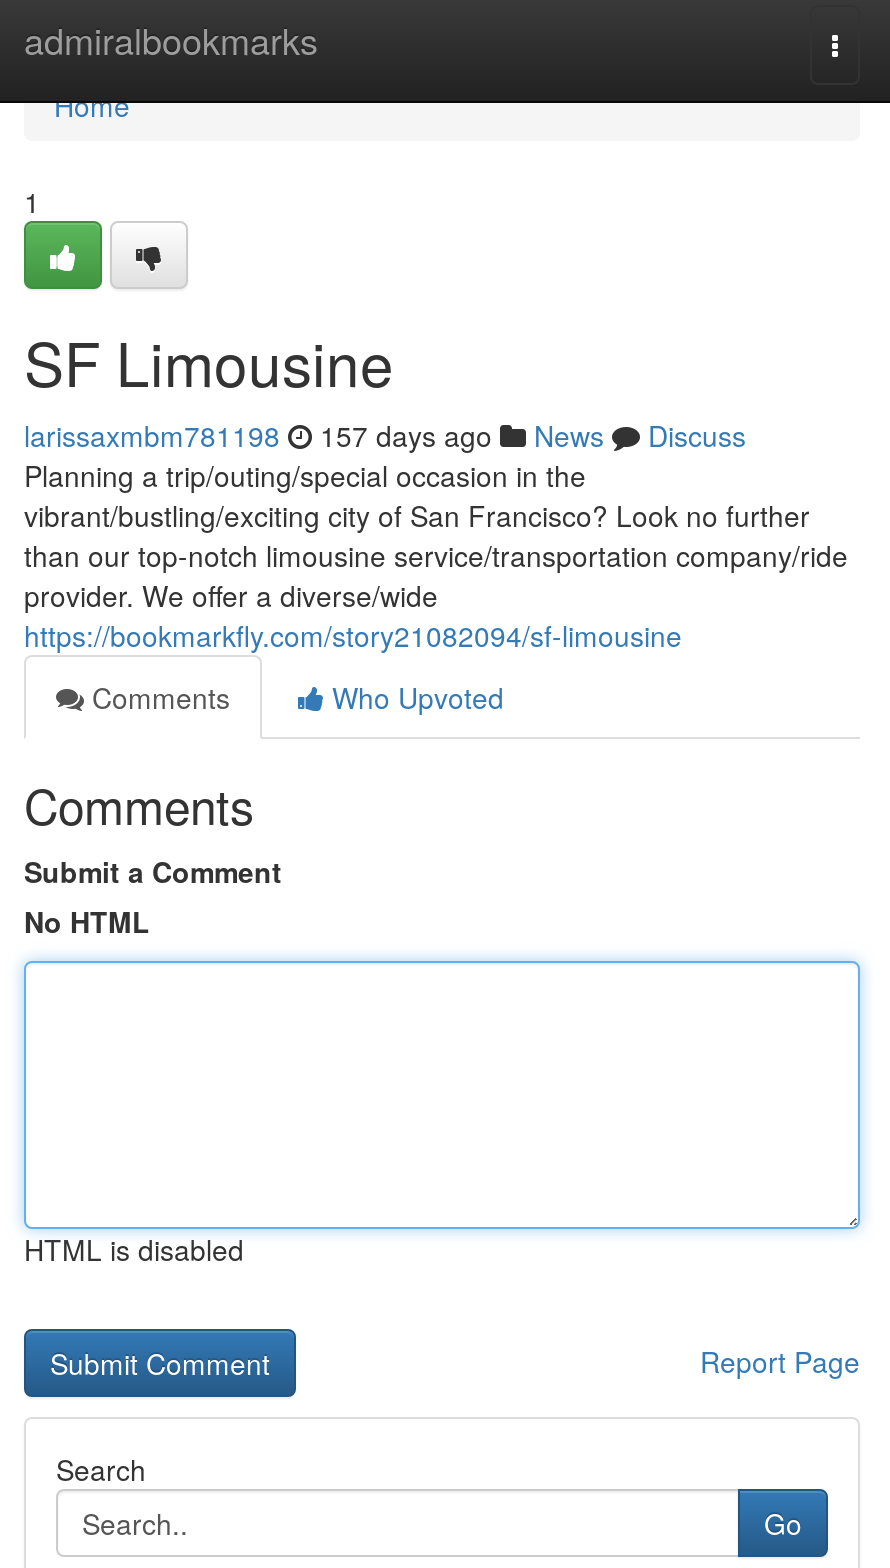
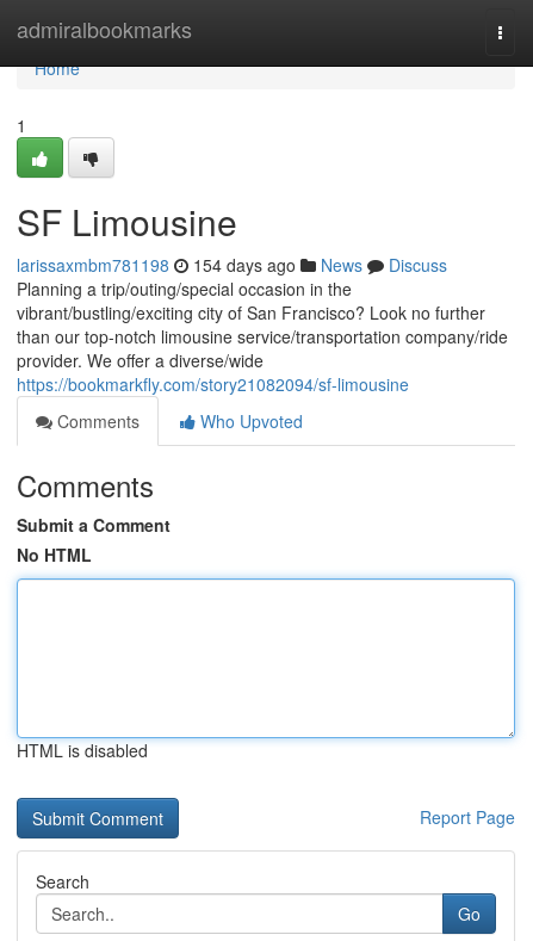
[24,415,746,455] larissaxmbm781198 157 days ago News Discuss -> [17,253,447,277] larissaxmbm781198 154 days ago News Discuss

